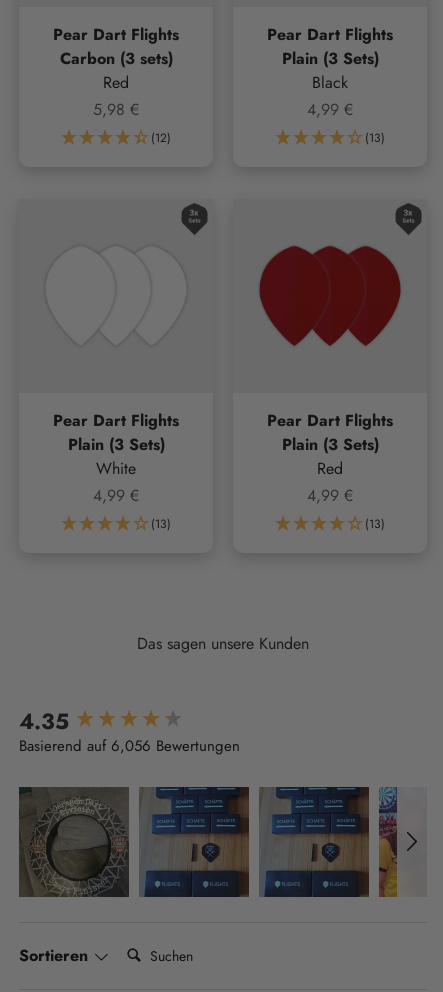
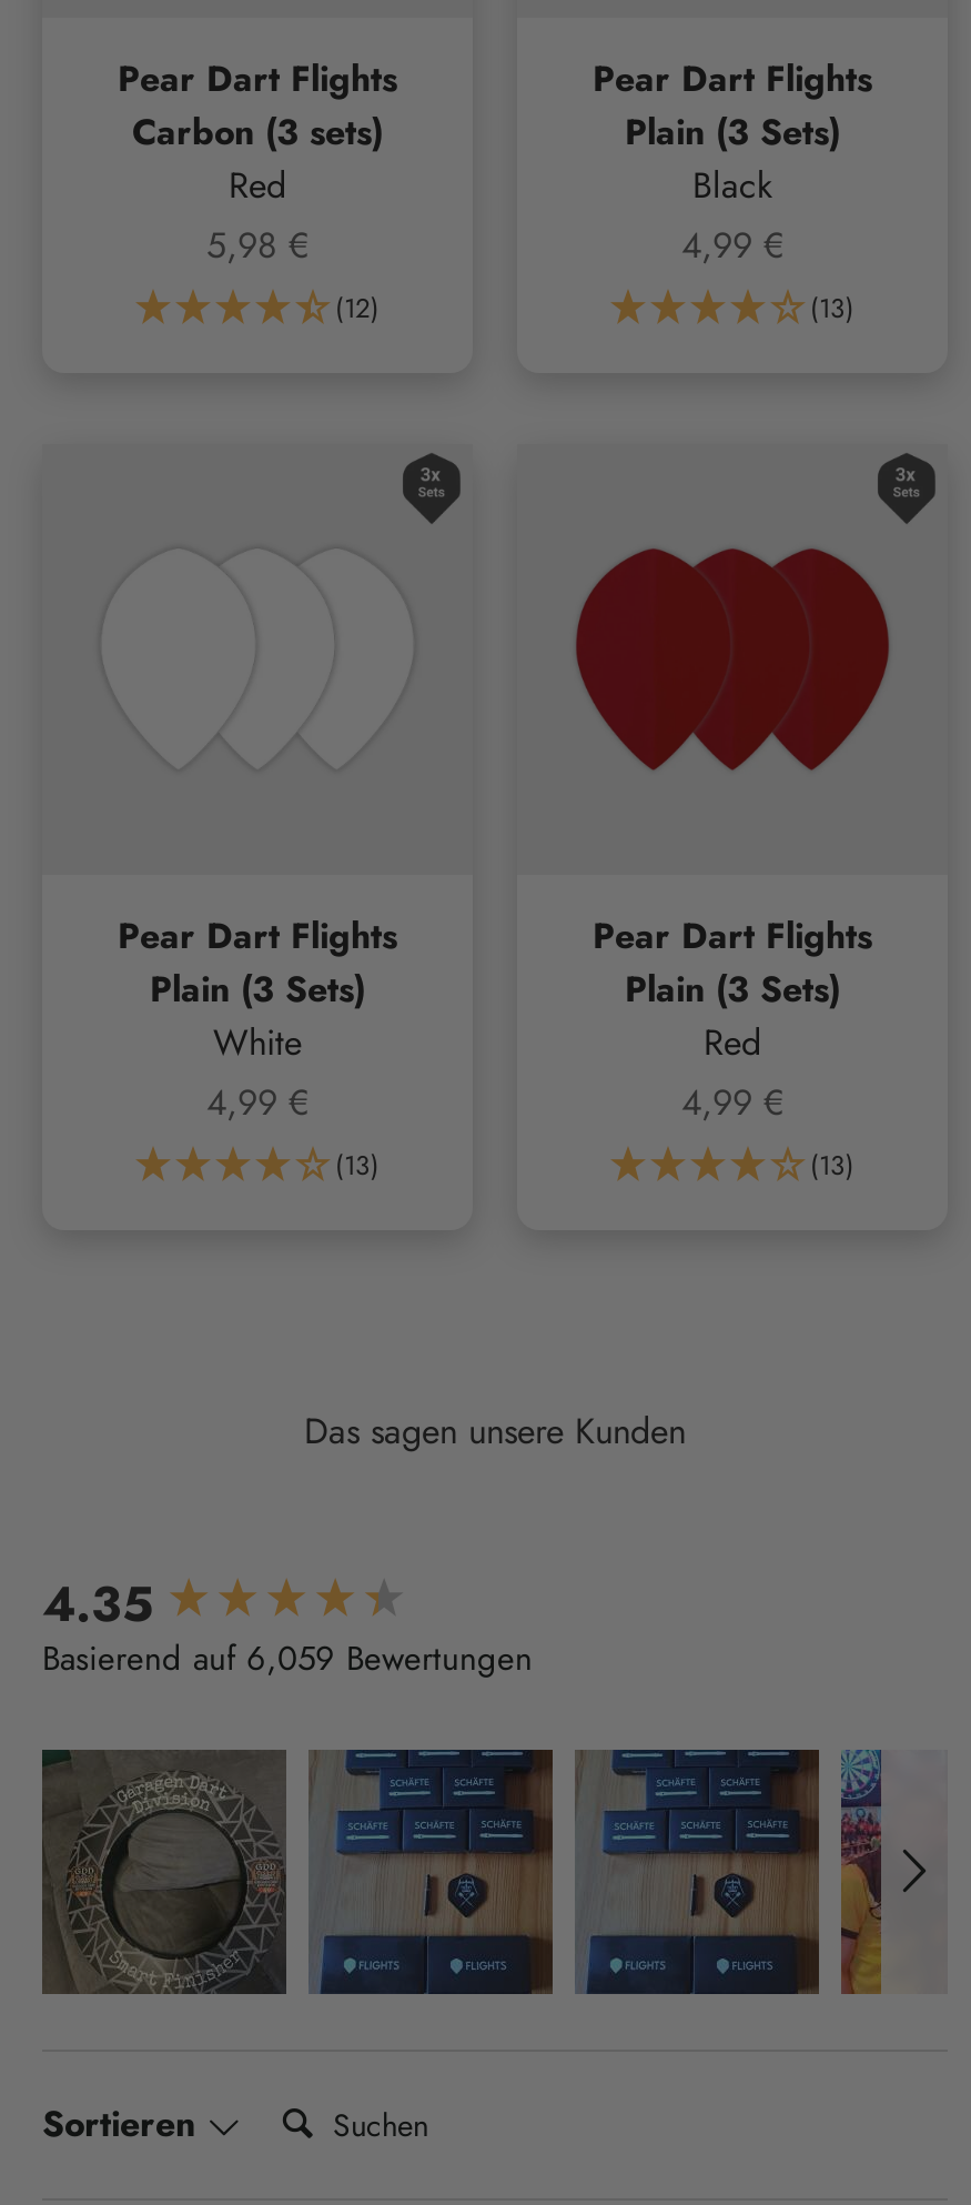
[19,734,240,756] Basierend auf 6,056 Bewertungen -> [42,1633,533,1682] Basierend auf 6,059 Bewertungen

